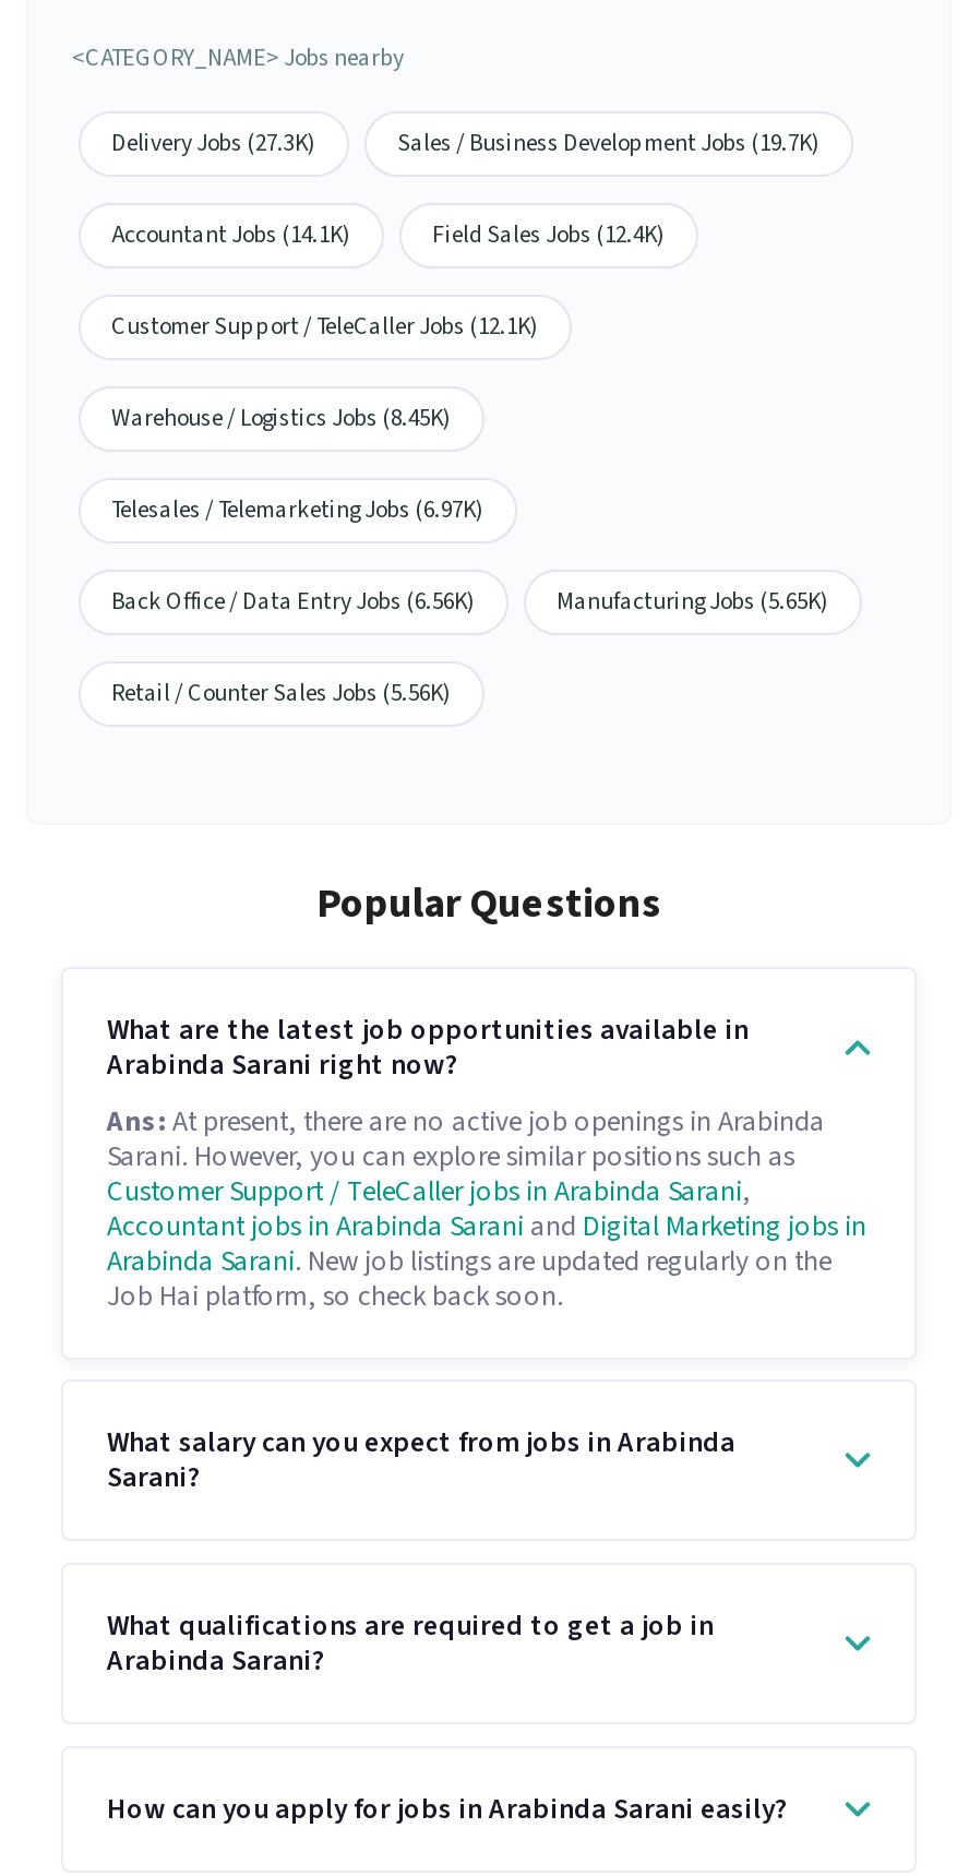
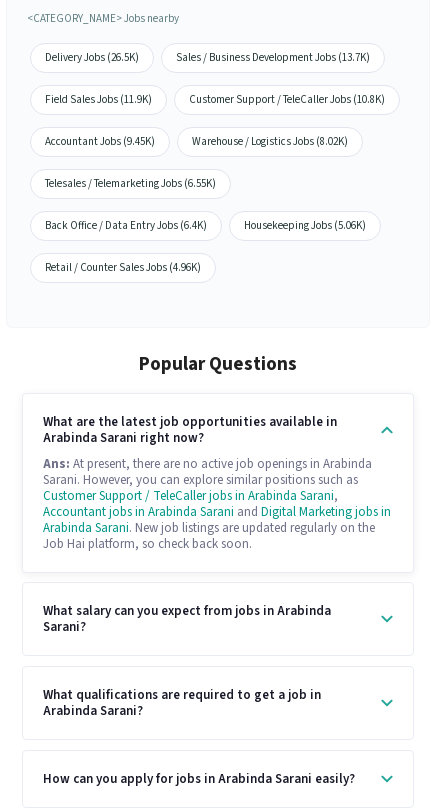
[111,126,829,709] Delivery Jobs (27.3K) | Sales / Business Development Jobs (19.7K) | Accountant Jobs (14.1K) | Field Sales Jobs (12.4K) | Customer Support / TeleCaller Jobs (12.1K) | Warehouse / Logistics Jobs (8.45K) | Telesales / Telemarketing Jobs (6.97K) | Back Office / Data Entry Jobs (6.56K) | Manufacturing Jobs (5.65K) | Retail / Counter Sales Jobs (5.56K) -> [45,50,385,275] Delivery Jobs (26.5K) | Sales / Business Development Jobs (13.7K) | Field Sales Jobs (11.9K) | Customer Support / TeleCaller Jobs (10.8K) | Accountant Jobs (9.45K) | Warehouse / Logistics Jobs (8.02K) | Telesales / Telemarketing Jobs (6.55K) | Back Office / Data Entry Jobs (6.4K) | Housekeeping Jobs (5.06K) | Retail / Counter Sales Jobs (4.96K)

